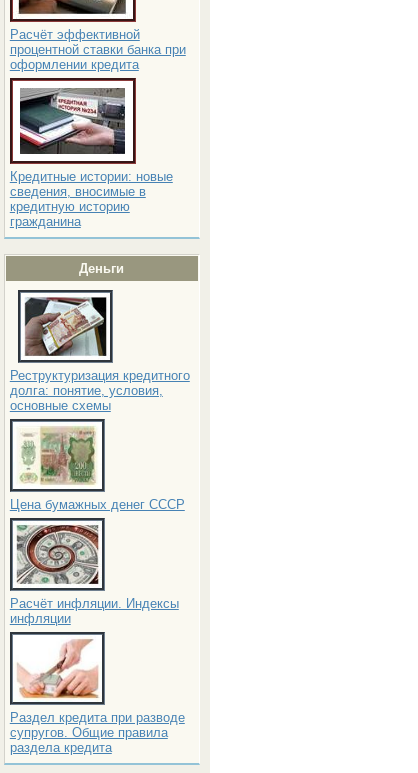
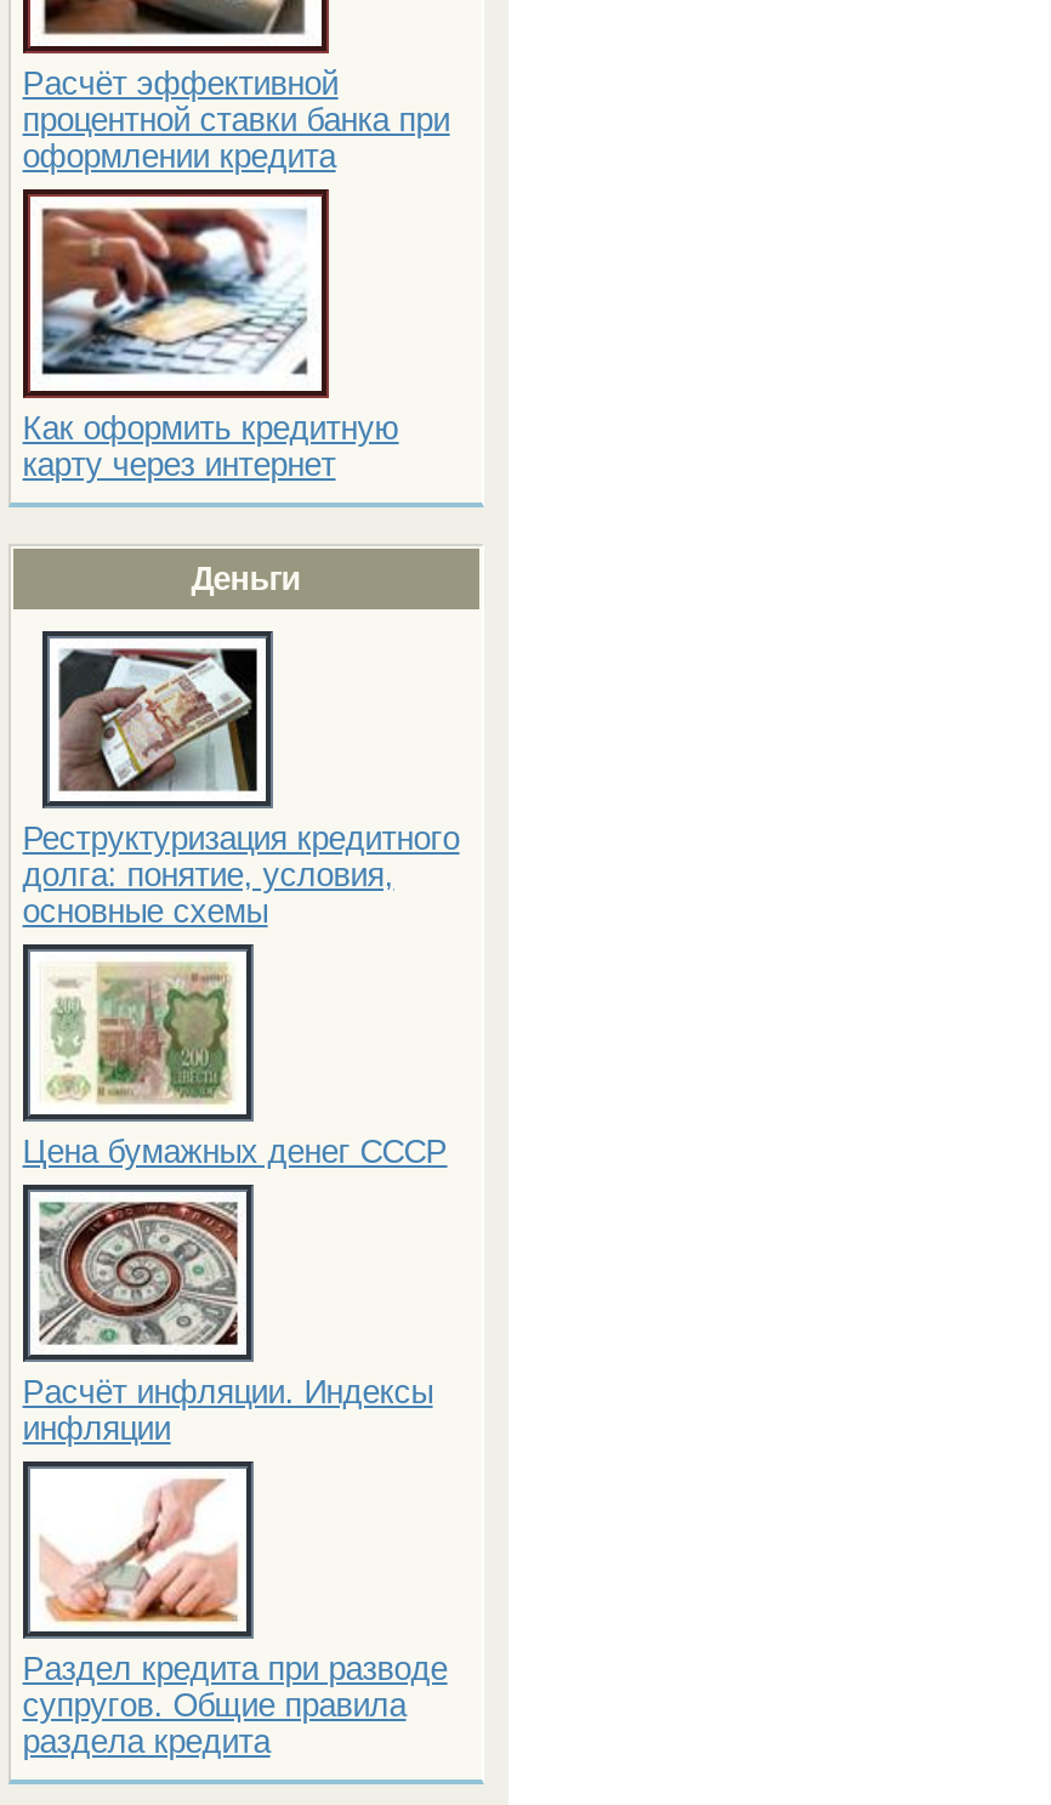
[10,85,173,229] [image] | Кредитные истории: новые | сведения, вносимые в | кредитную историю | гражданина -> [23,204,399,483] [image] | Как оформить кредитную | карту через интернет

